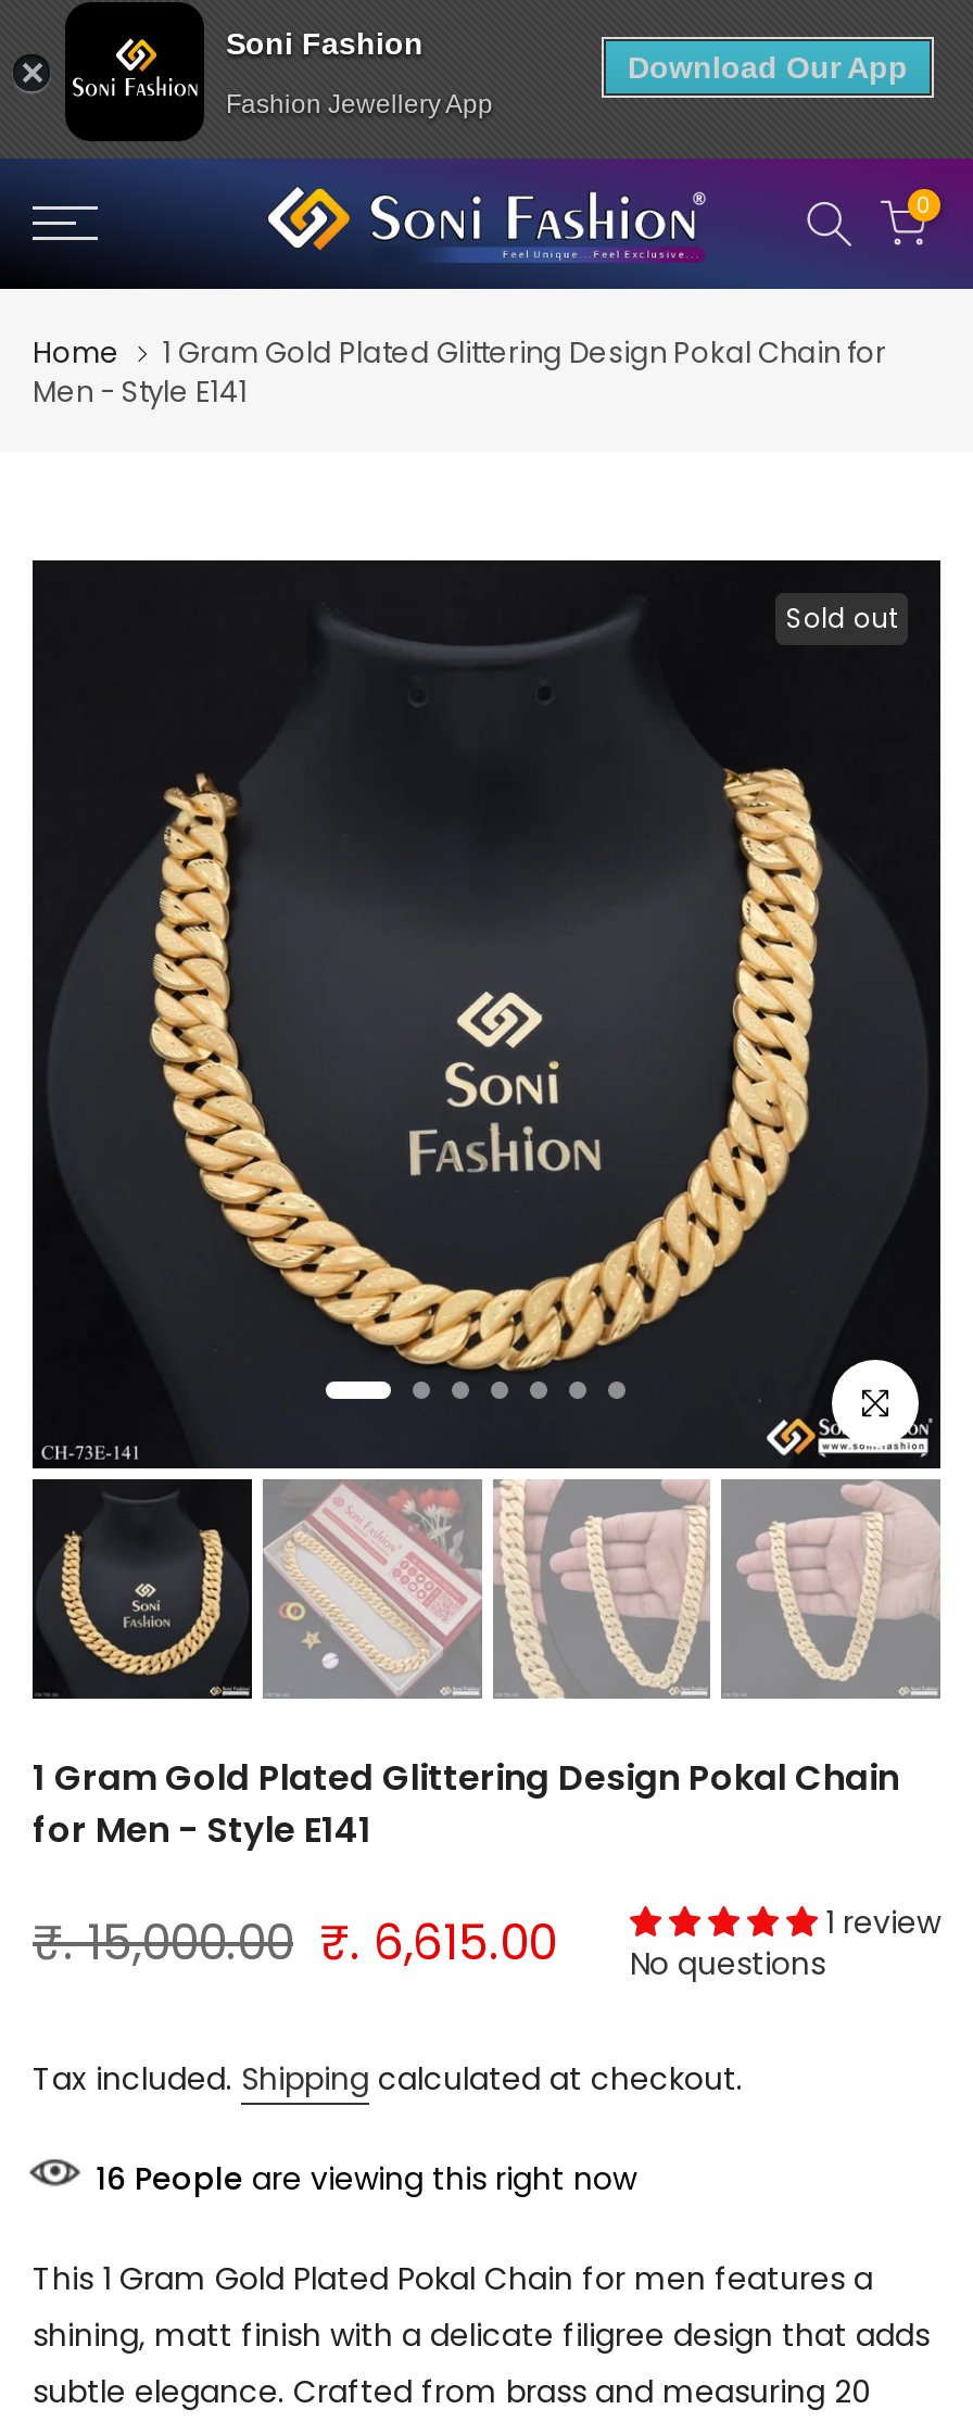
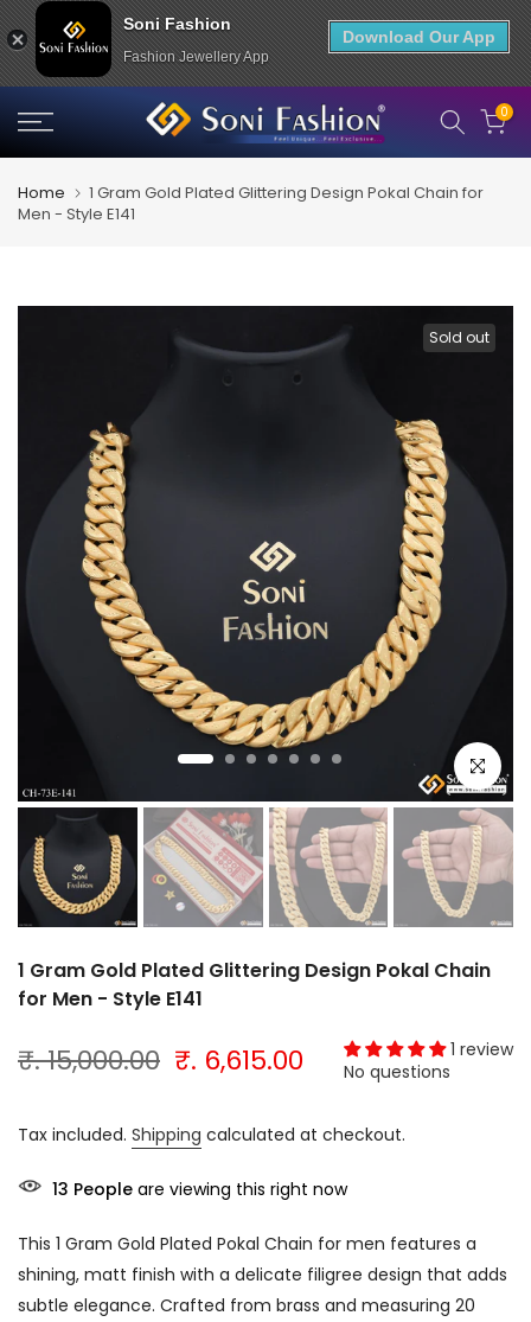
[96,2158,636,2201] 16 People are viewing this right now -> [52,1178,347,1202] 13 People are viewing this right now

